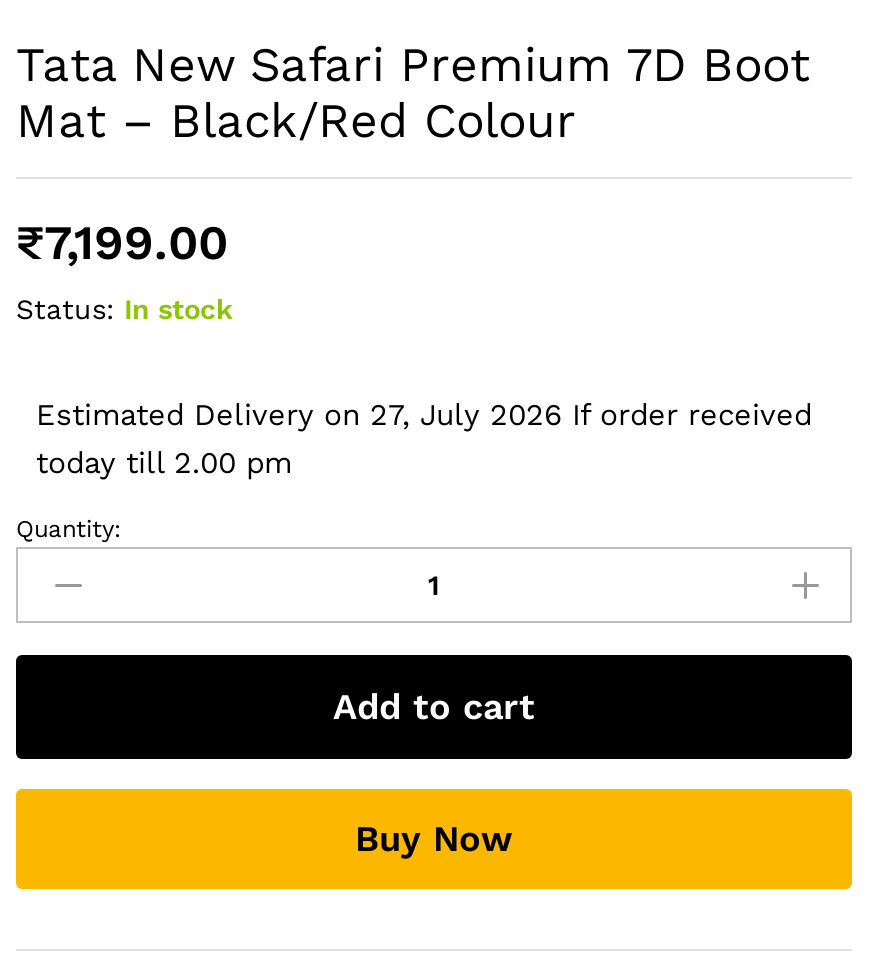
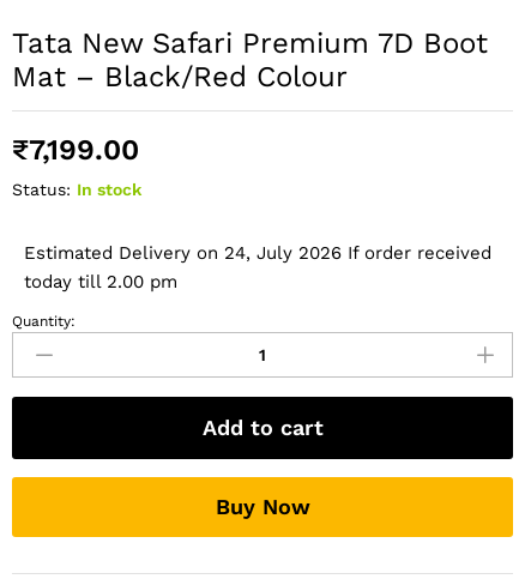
[36,397,812,433] Estimated Delivery on 27, July 2026 If order received -> [24,242,491,264] Estimated Delivery on 24, July 2026 If order received

